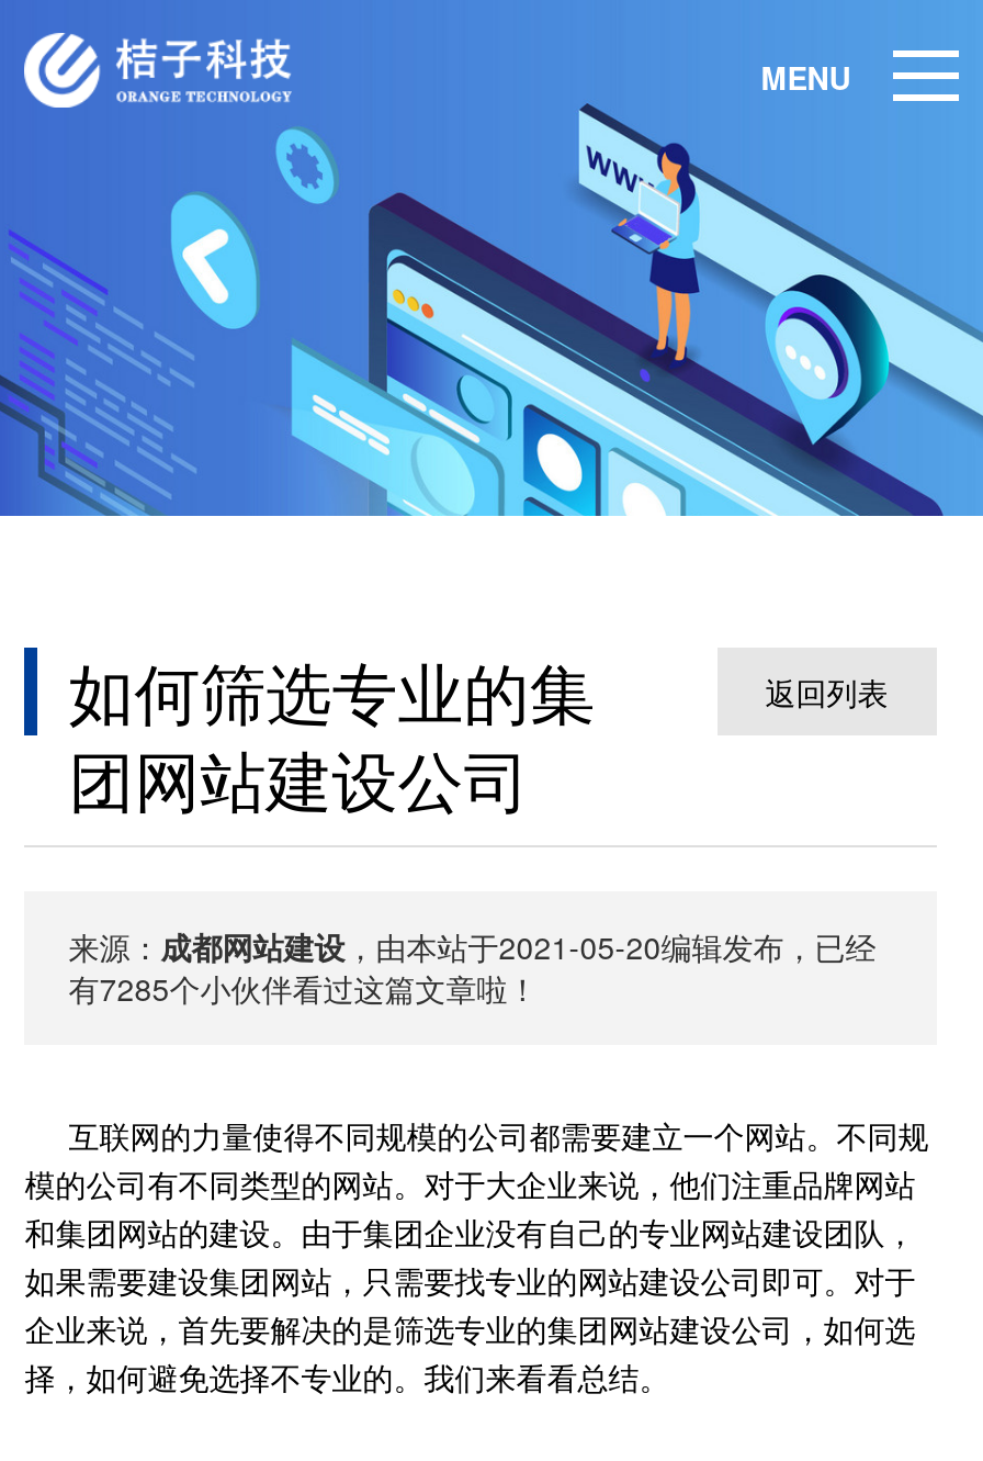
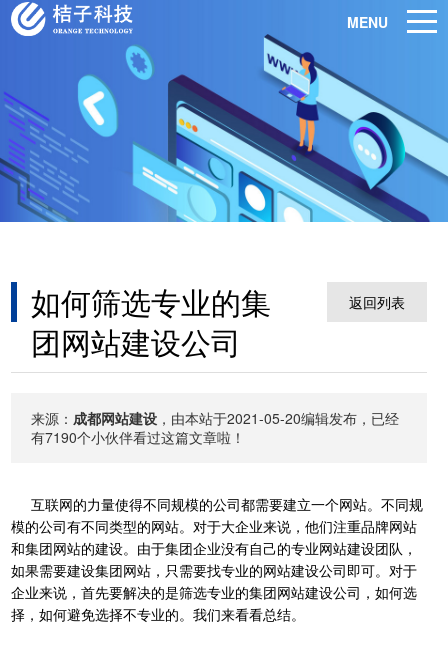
[68,966,538,1010] 有7285个小伙伴看过这篇文章啦！ -> [31,427,245,447] 有7190个小伙伴看过这篇文章啦！

